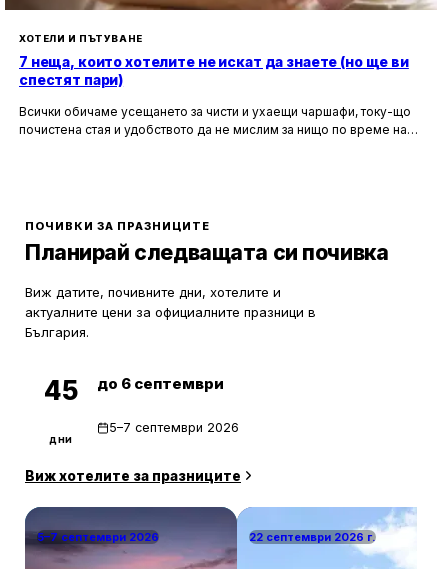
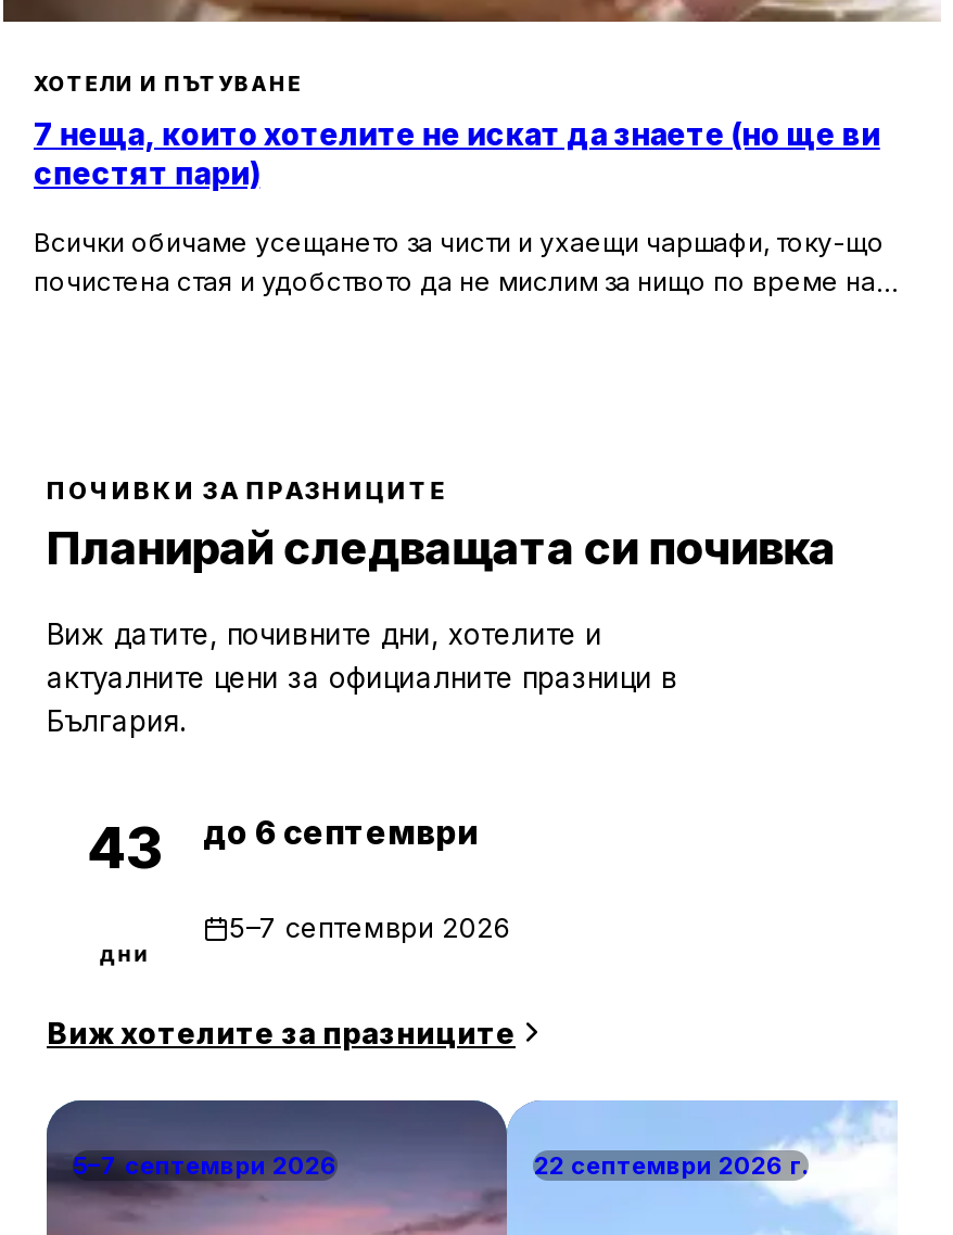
[43,374,224,406] 45 до 6 септември -> [87,811,479,882] 43 до 6 септември

